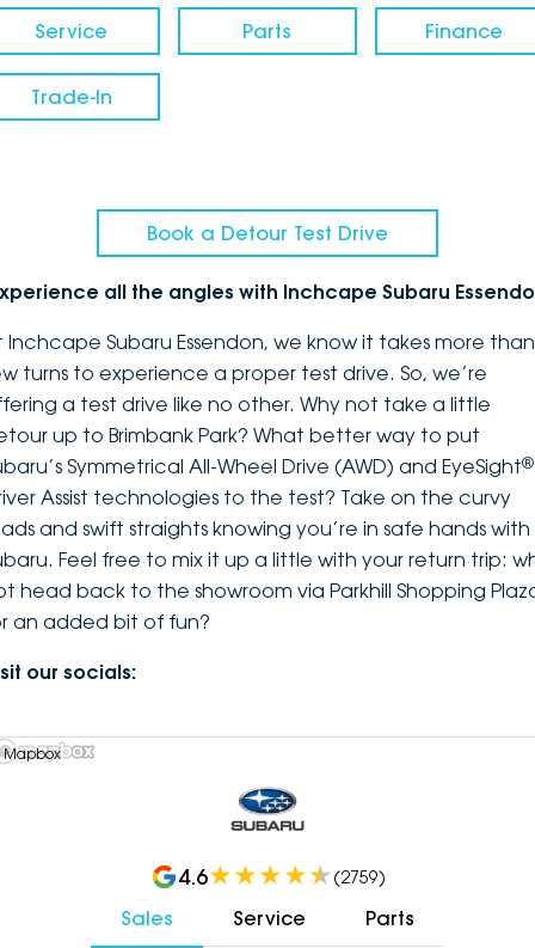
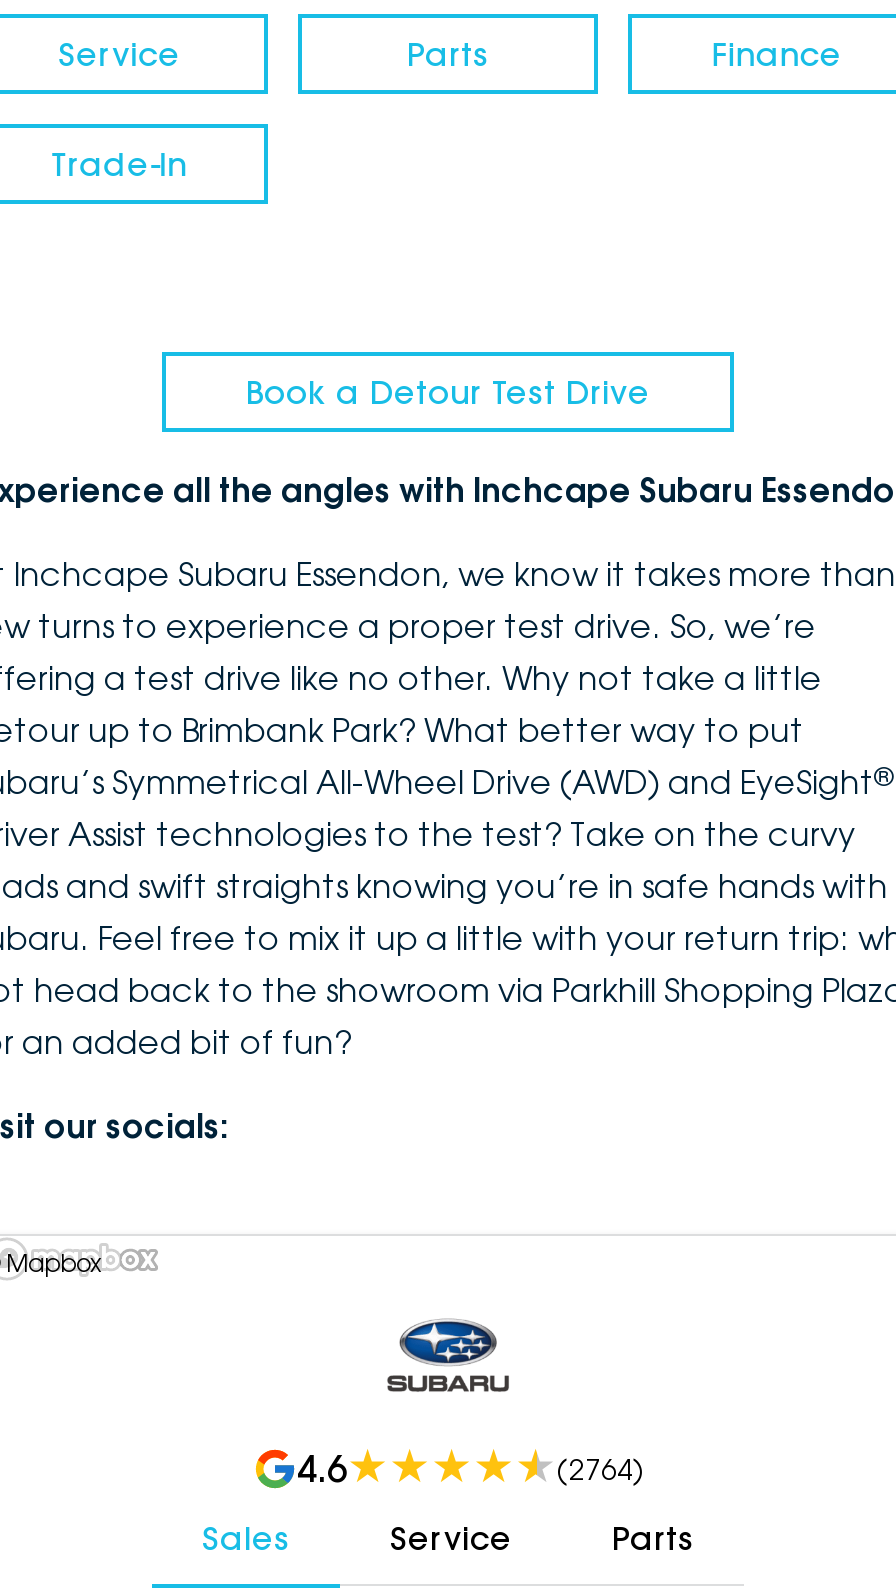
[333,866,385,887] (2759) -> [557,1452,645,1486] (2764)

